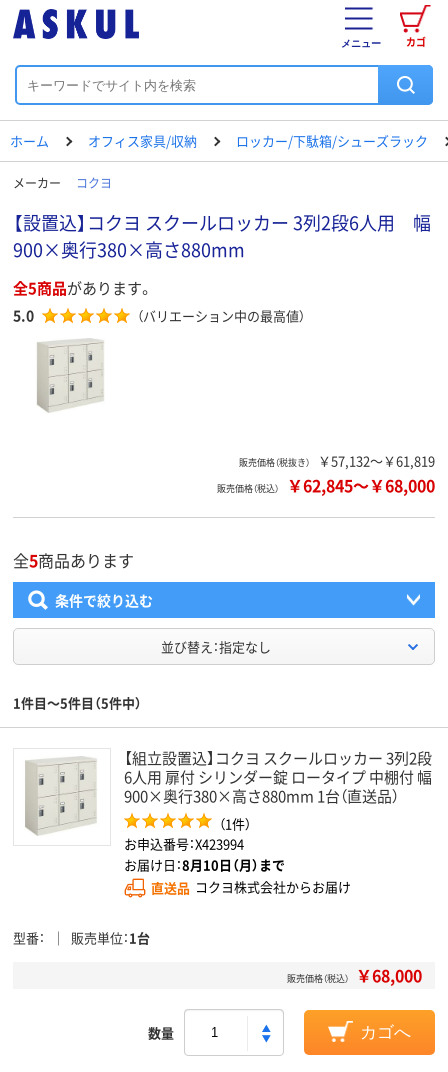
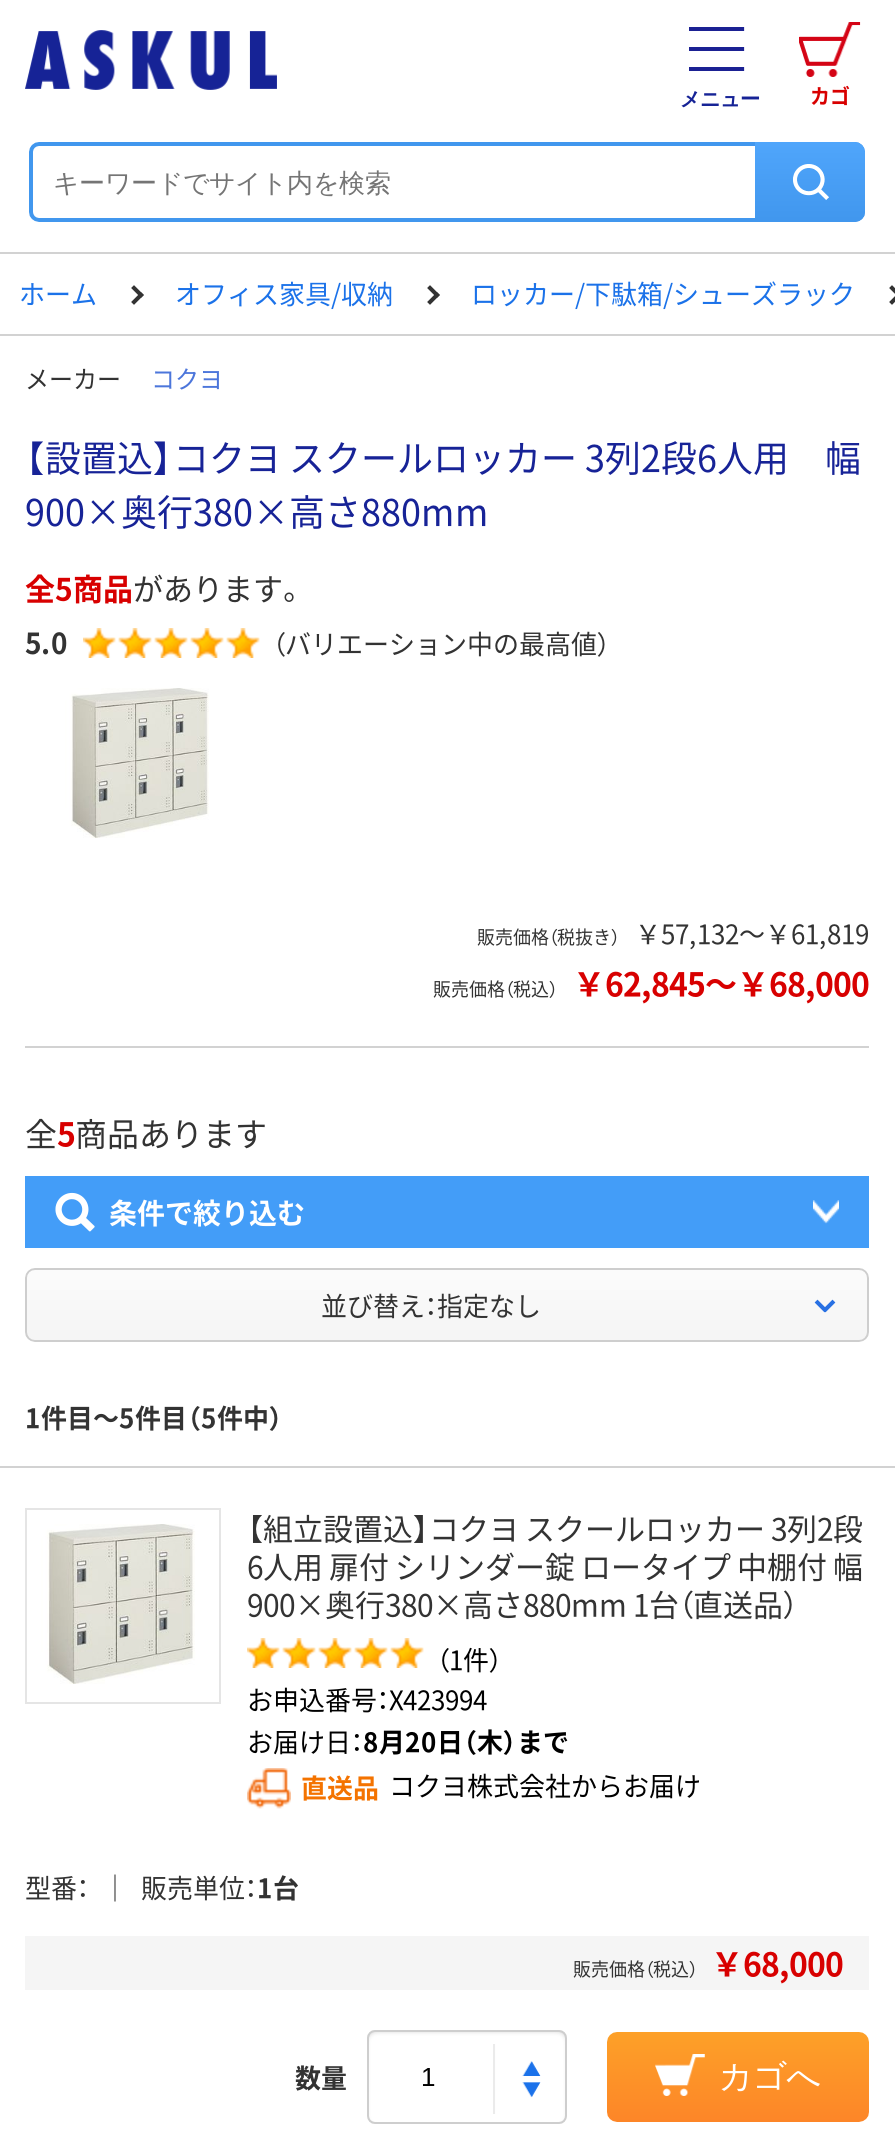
[124,855,285,874] お届け日：8月10日（月）まで -> [247,1723,569,1761] お届け日：8月20日（木）まで

